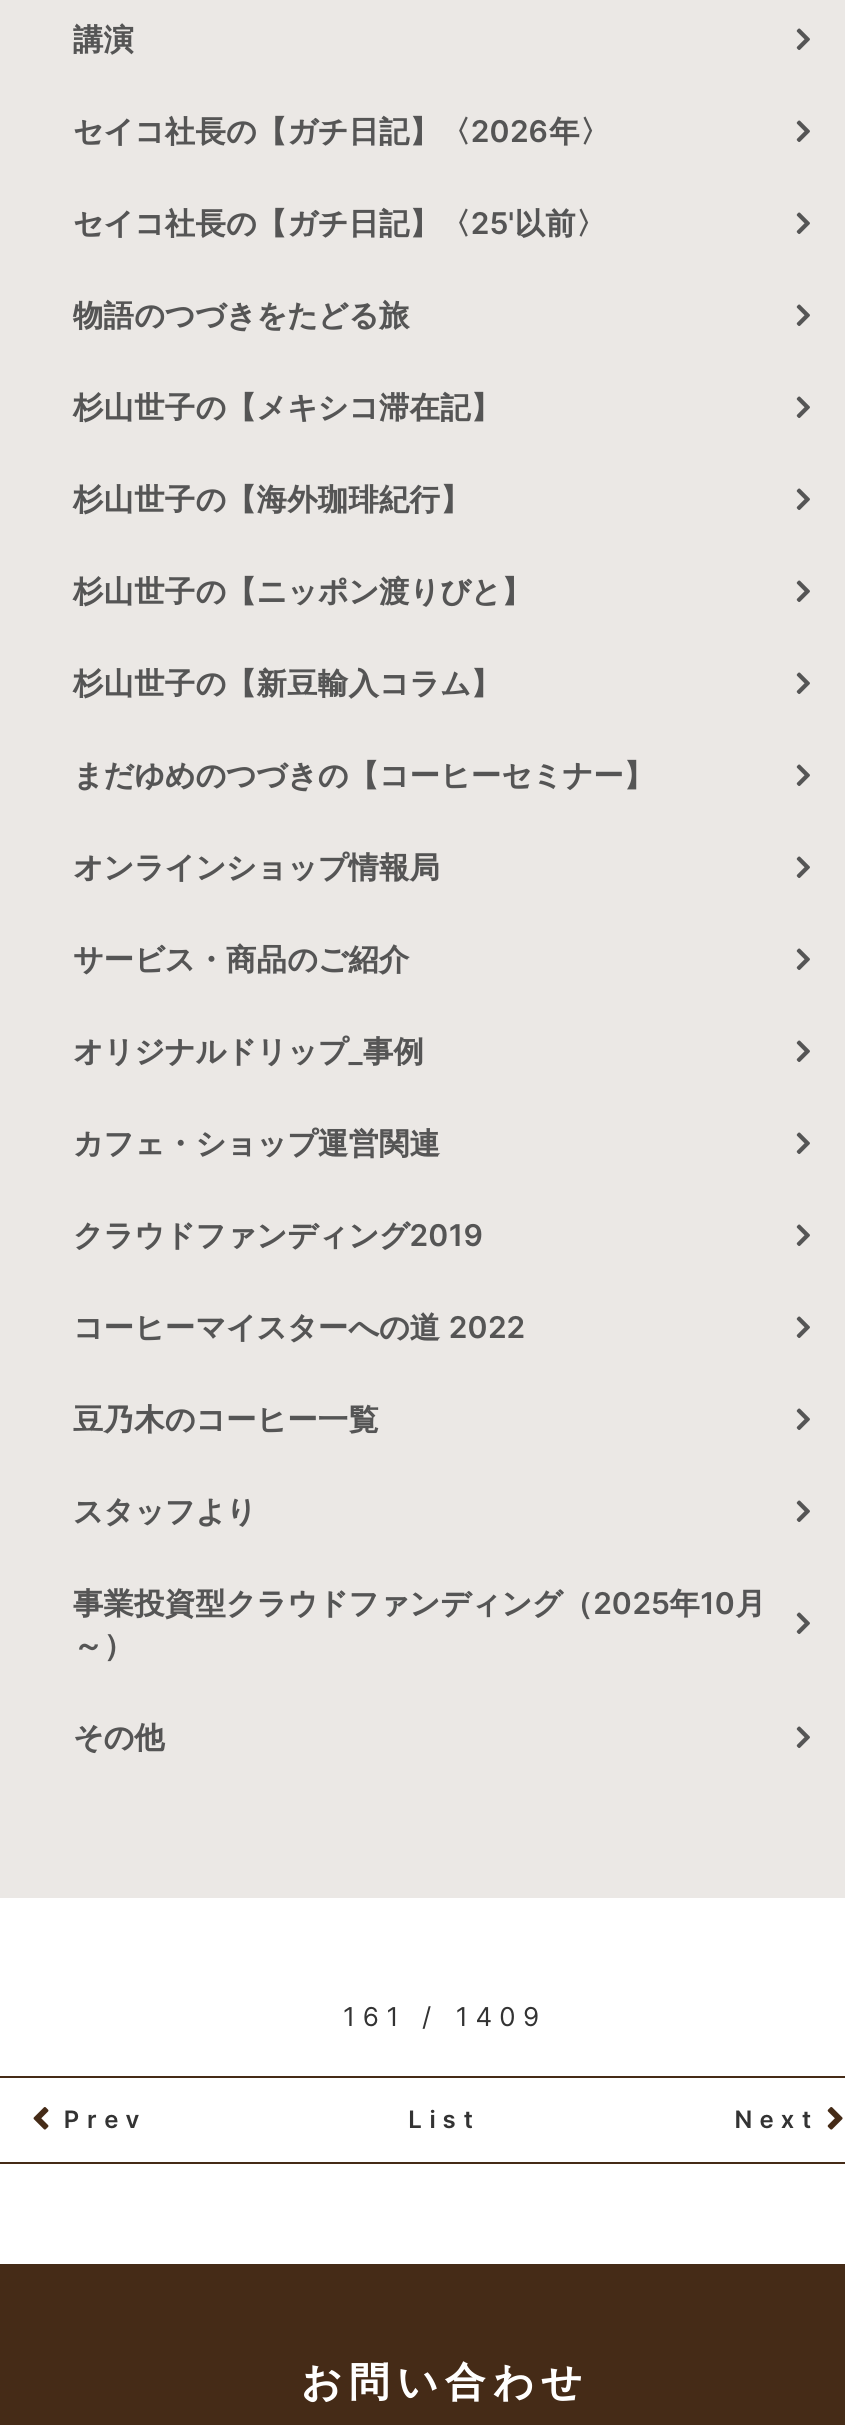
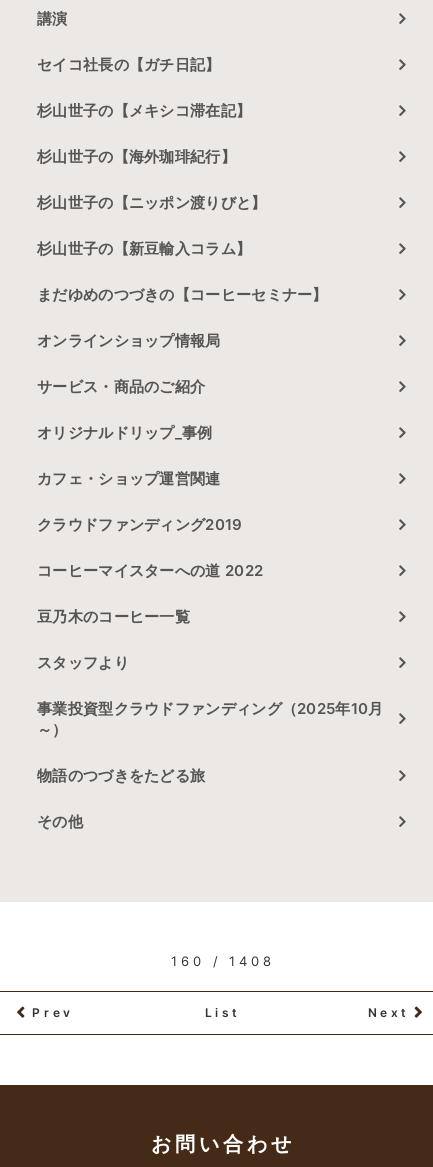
[73,113,610,243] セイコ社長の【ガチ日記】〈2026年〉 | セイコ社長の【ガチ日記】〈25'以前〉 -> [37,55,221,74] セイコ社長の【ガチ日記】
moved [73,297,410,335] -> [37,766,205,785]: 物語のつづきをたどる旅
moved [73,389,766,1623] -> [37,101,383,718]: 杉山世子の【メキシコ滞在記】 | 杉山世子の【海外珈琲紀行】 | 杉山世子の【ニッポン渡りびと】 | ... | スタッフより | 事業投資型クラウドファンディング（2025年10月
[343,2001,547,2033] 161 / 1409 -> [171,953,275,969] 160 / 1408

